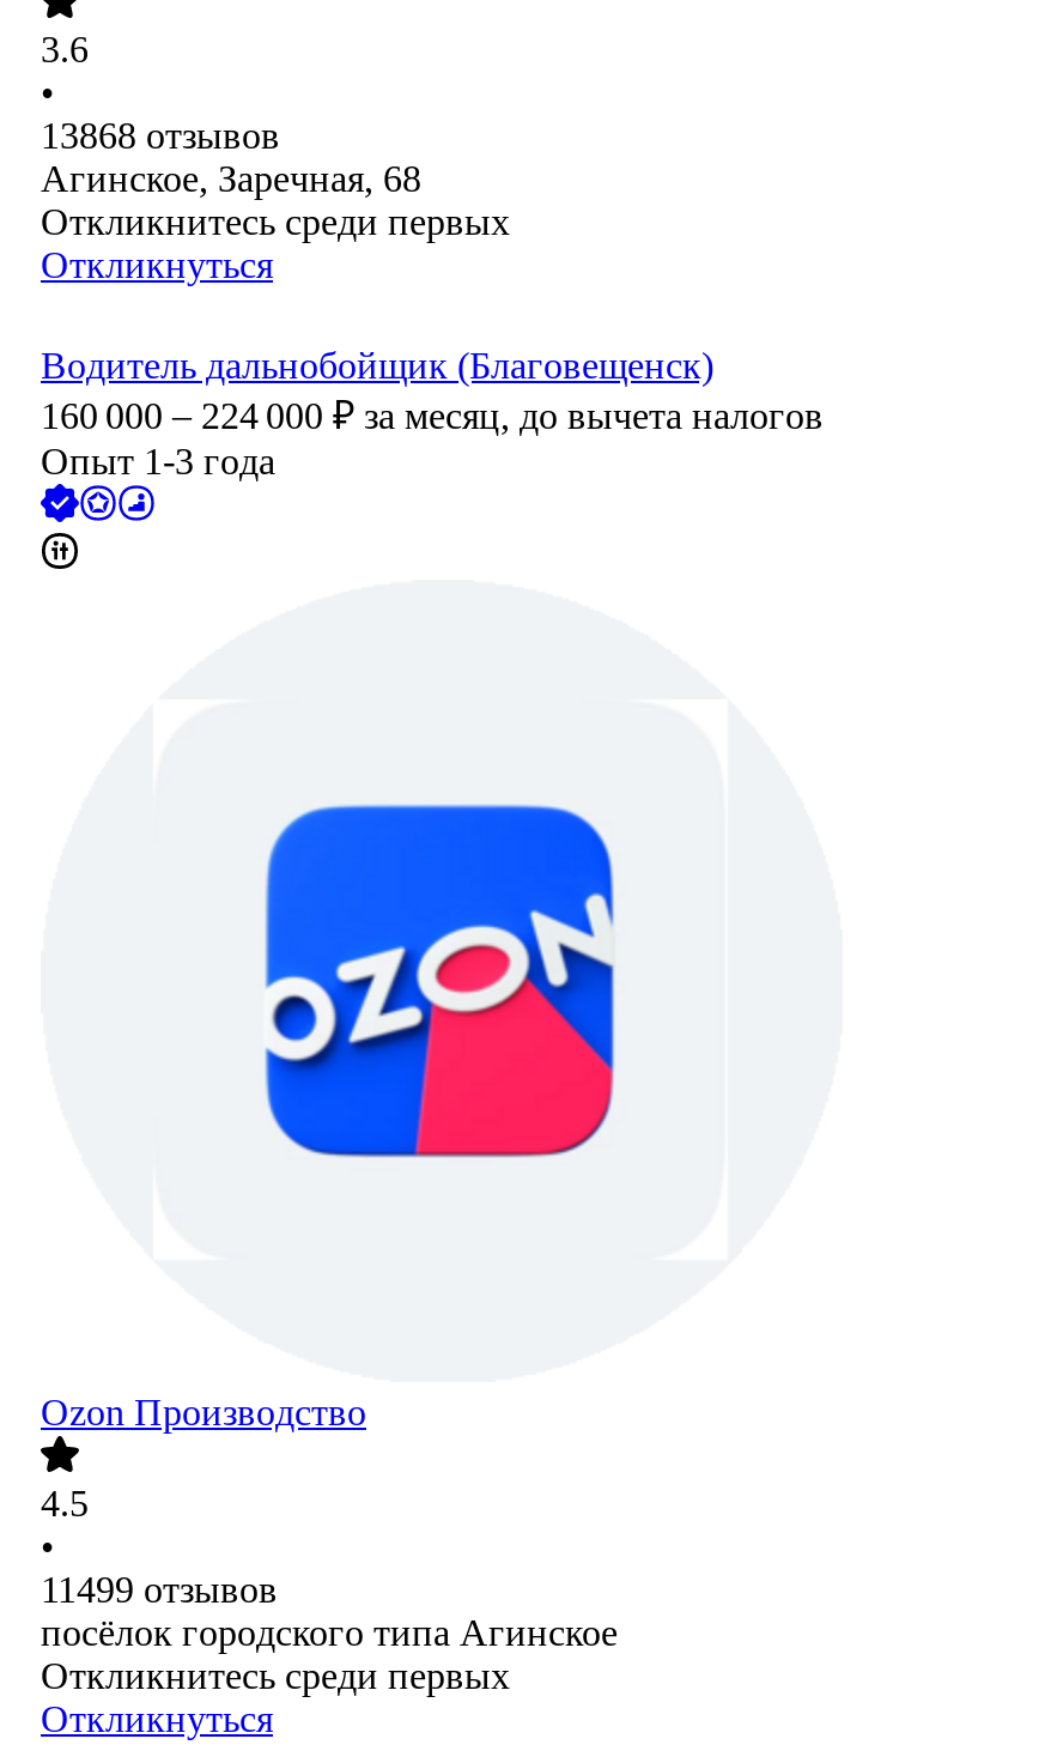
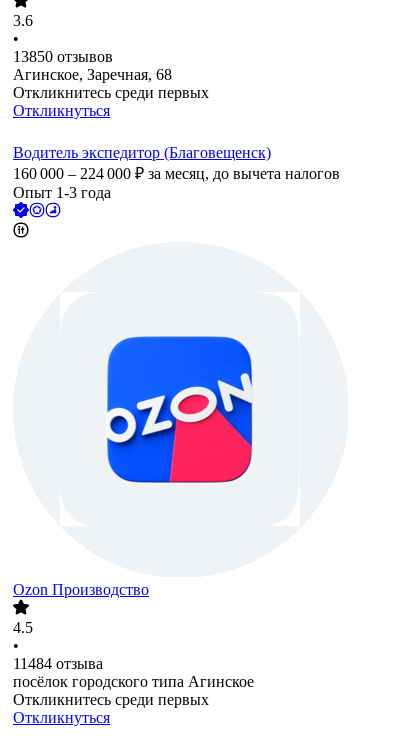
[41,116,280,156] 13868 отзывов -> [13,48,113,65] 13850 отзывов
[41,346,713,386] Водитель дальнобойщик (Благовещенск) -> [13,144,271,161] Водитель экспедитор (Благовещенск)
[41,1570,278,1610] 11499 отзывов -> [13,655,103,672] 11484 отзыва

